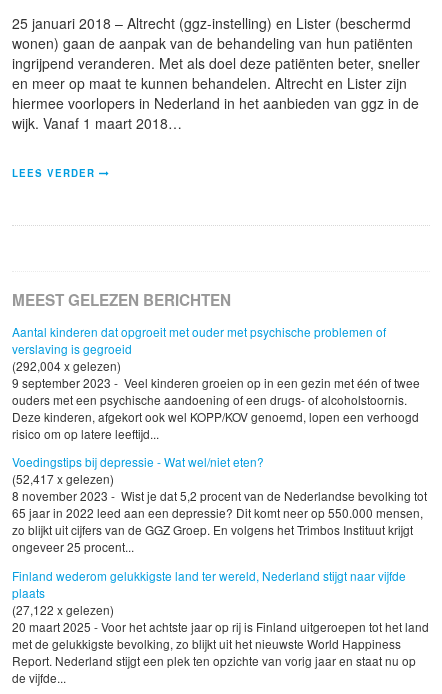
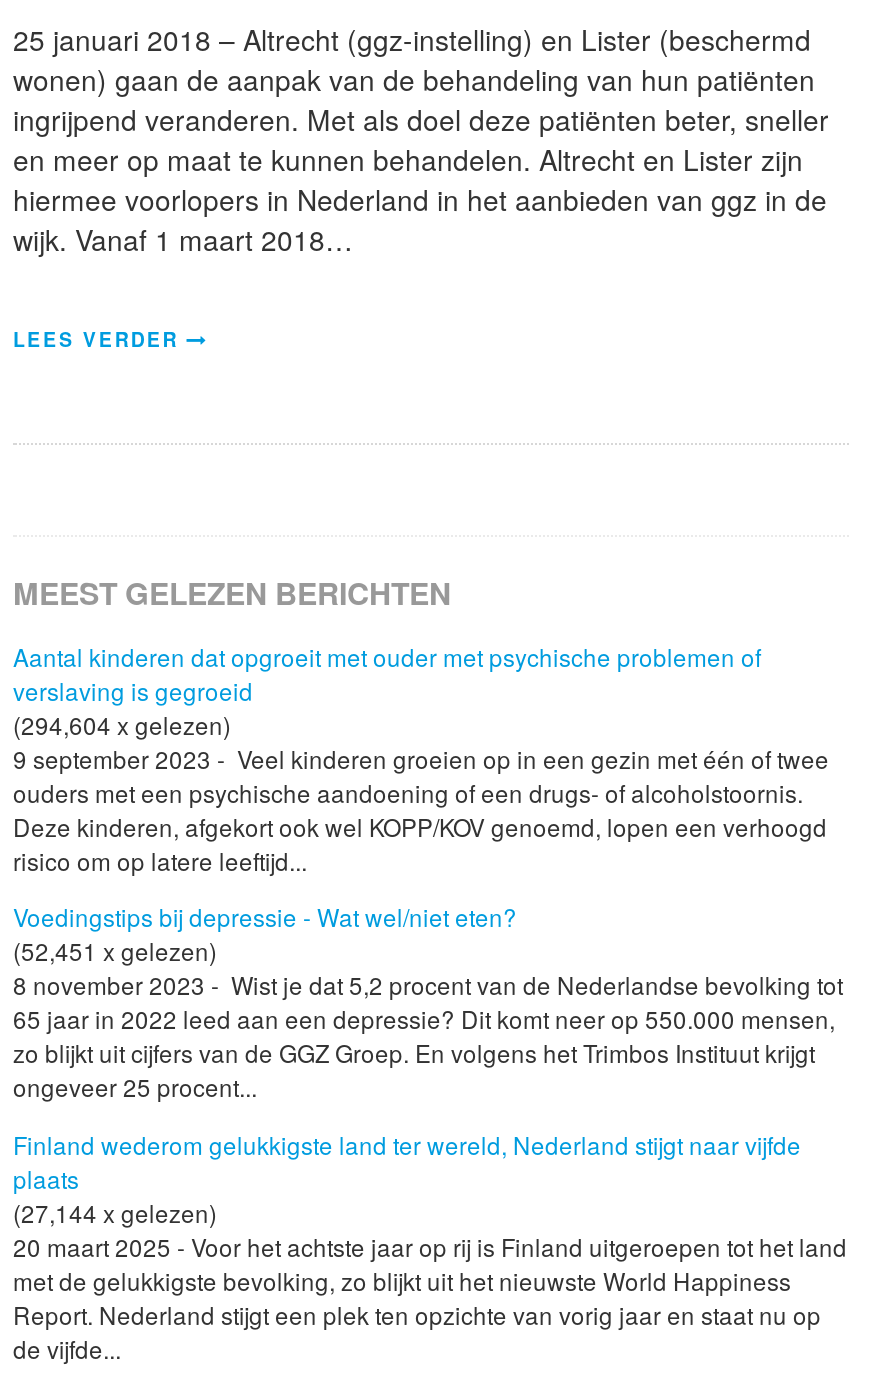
[12,356,121,373] (292,004 x gelezen) -> [13,706,231,740] (294,604 x gelezen)
[12,470,114,487] (52,417 x gelezen) -> [13,934,217,968] (52,451 x gelezen)
[12,601,114,618] (27,122 x gelezen) -> [13,1196,217,1230] (27,144 x gelezen)

